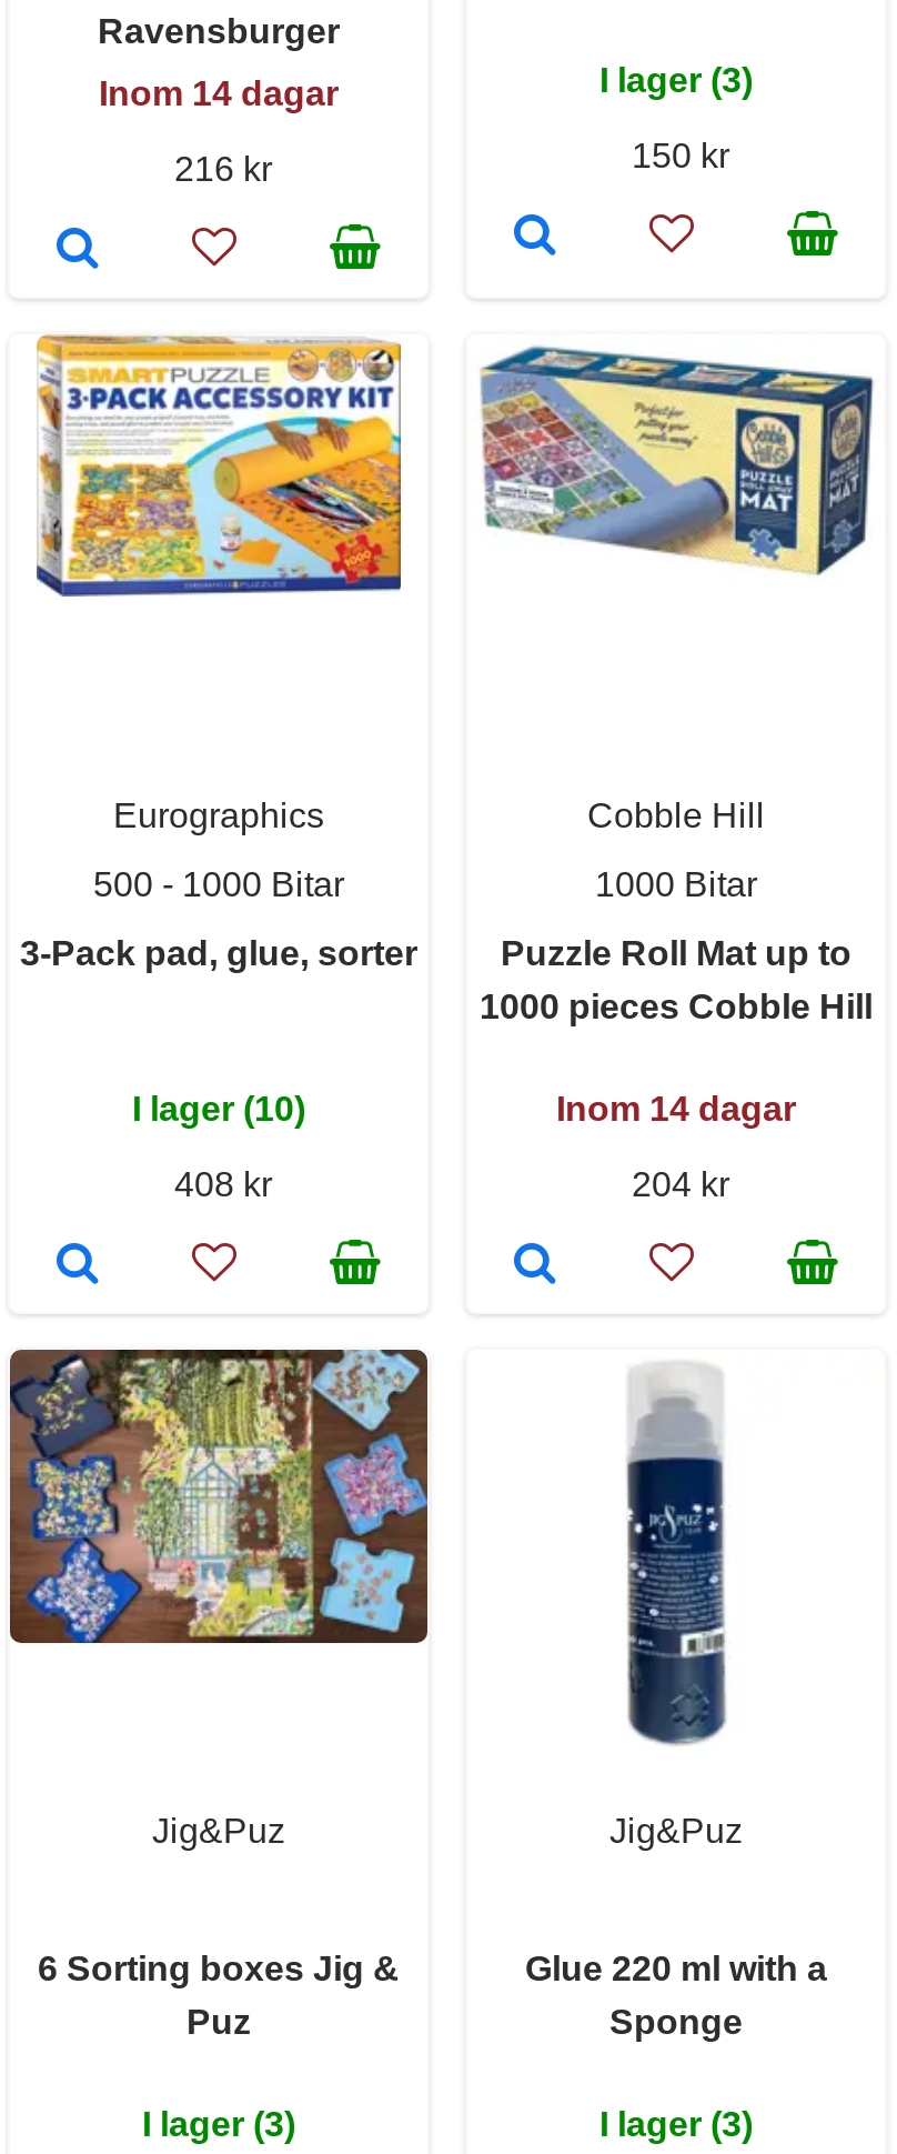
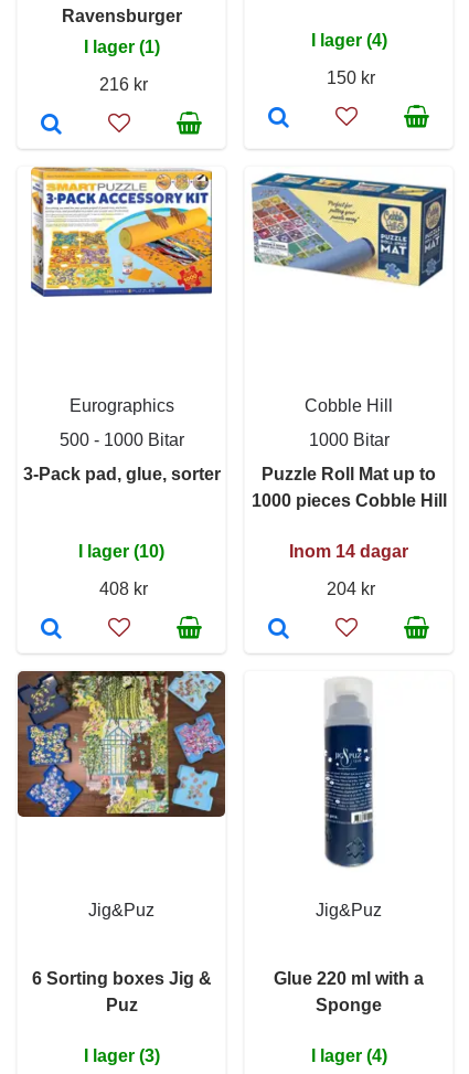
[599,60,753,98] I lager (3) -> [311,30,387,49] I lager (4)
[99,74,339,111] Inom 14 dagar -> [83,37,159,56] I lager (1)
[599,2104,753,2142] I lager (3) -> [311,1046,387,1065] I lager (4)

